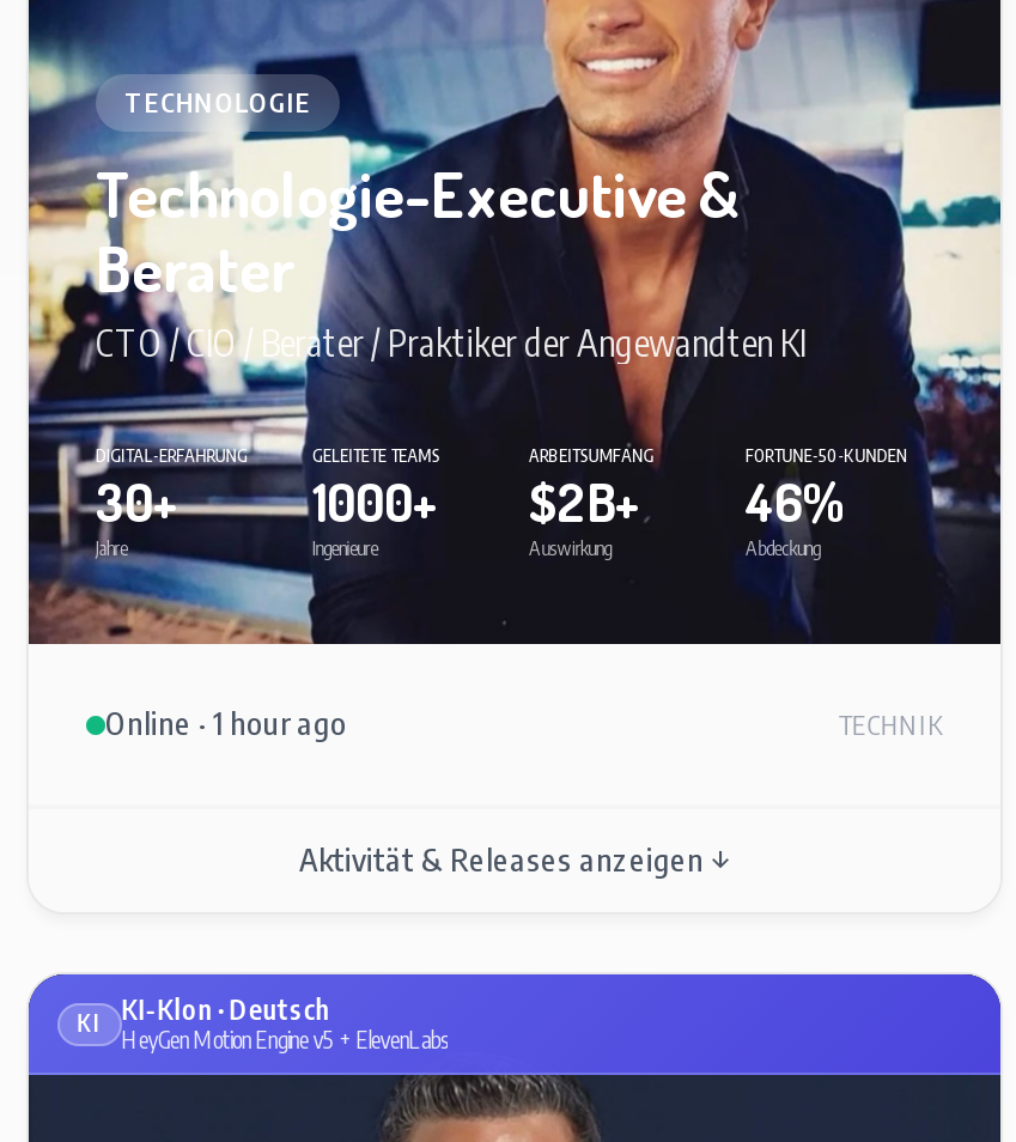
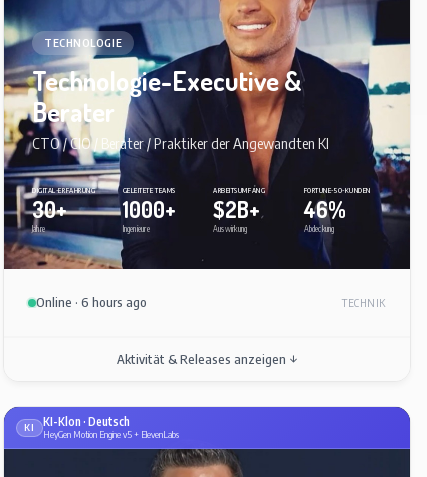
[105,704,347,742] Online · 1 hour ago -> [36,294,147,310] Online · 6 hours ago

